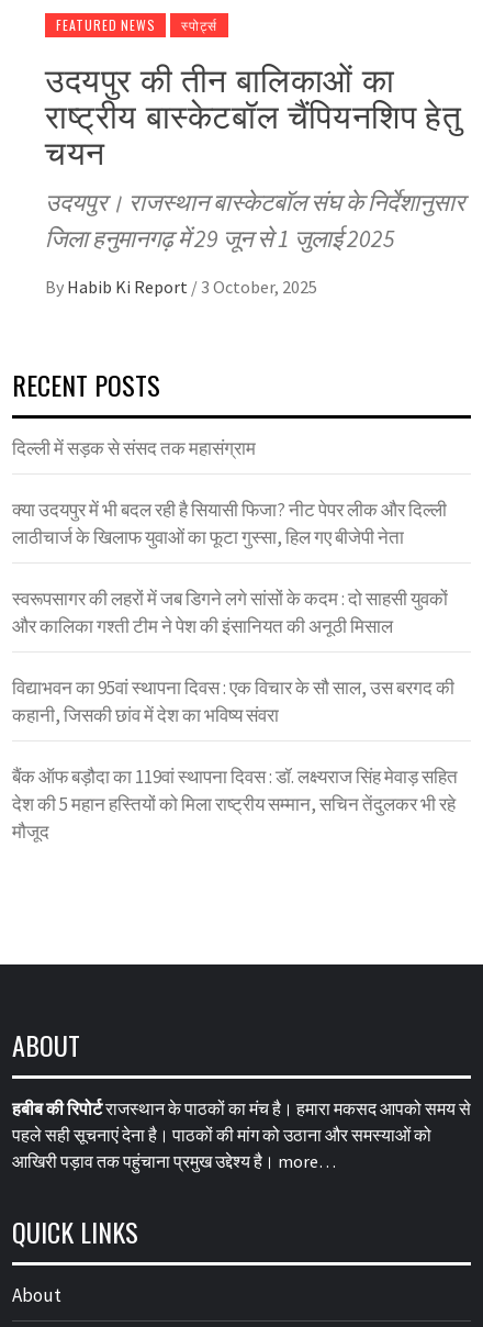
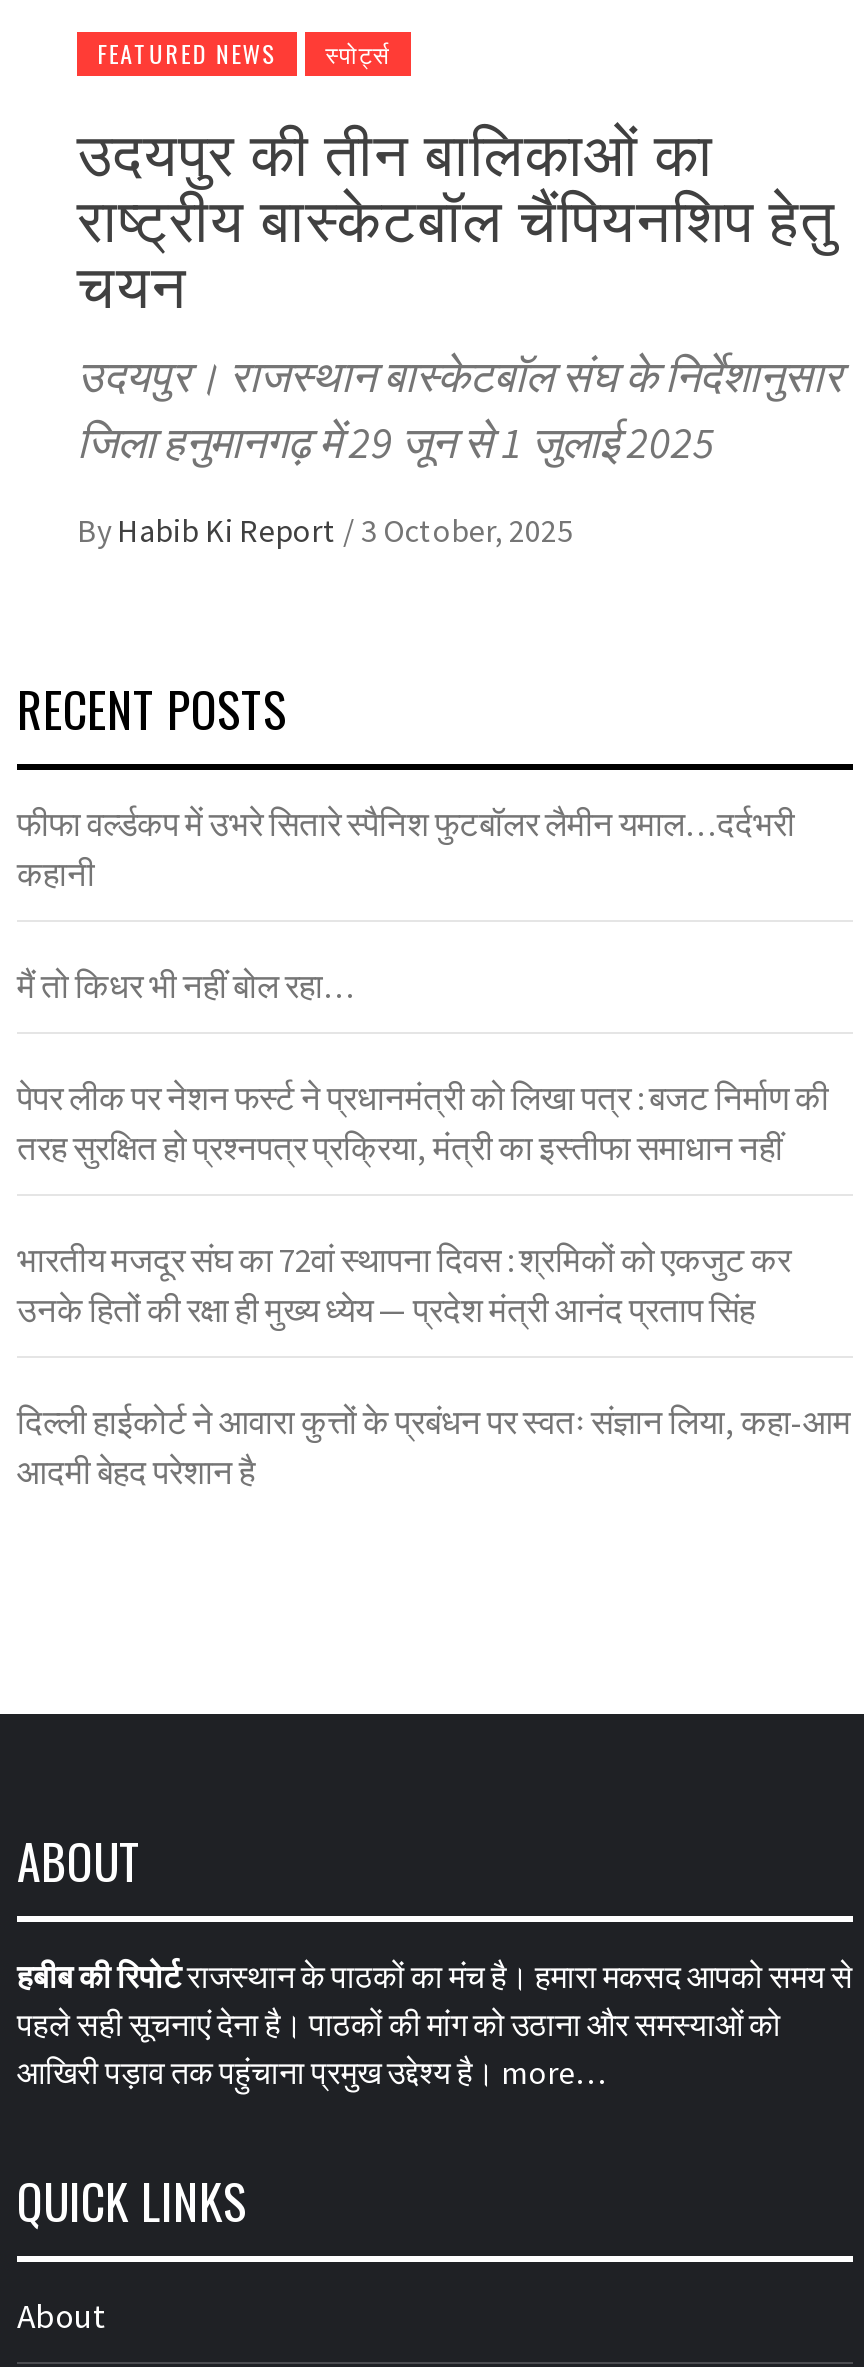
[12,436,256,460] दिल्ली में सड़क से संसद तक महासंग्राम -> [17,801,795,895] फीफा वर्ल्डकप में उभरे सितारे स्पैनिश फुटबॉलर लैमीन यमाल…दर्दभरी | कहानी
[12,497,447,549] क्या उदयपुर में भी बदल रही है सियासी फिजा? नीट पेपर लीक और दिल्ली | लाठीचार्ज के खिलाफ युवाओं का फूटा गुस्सा, हिल गए बीजेपी नेता -> [17,963,355,1007] मैं तो किधर भी नहीं बोल रहा…
[12,586,448,638] स्वरूपसागर की लहरों में जब डिगने लगे सांसों के कदम : दो साहसी युवकों | और कालिका गश्ती टीम ने पेश की इंसानियत की अनूठी मिसाल -> [17,1075,829,1169] पेपर लीक पर नेशन फर्स्ट ने प्रधानमंत्री को लिखा पत्र : बजट निर्माण की | तरह सुरक्षित हो प्रश्नपत्र प्रक्रिया, मंत्री का इस्तीफा समाधान नहीं
[12,675,454,727] विद्याभवन का 95वां स्थापना दिवस : एक विचार के सौ साल, उस बरगद की | कहानी, जिसकी छांव में देश का भविष्य संवरा -> [17,1237,791,1331] भारतीय मजदूर संघ का 72वां स्थापना दिवस : श्रमिकों को एकजुट कर | उनके हितों की रक्षा ही मुख्य ध्येय — प्रदेश मंत्री आनंद प्रताप सिंह
[12,764,458,843] बैंक ऑफ बड़ौदा का 119वां स्थापना दिवस : डॉ. लक्ष्यराज सिंह मेवाड़ सहित | देश की 5 महान हस्तियों को मिला राष्ट्रीय सम्मान, सचिन तेंदुलकर भी रहे | मौजूद -> [17,1399,851,1493] दिल्ली हाईकोर्ट ने आवारा कुत्तों के प्रबंधन पर स्वतः संज्ञान लिया, कहा-आम | आदमी बेहद परेशान है

